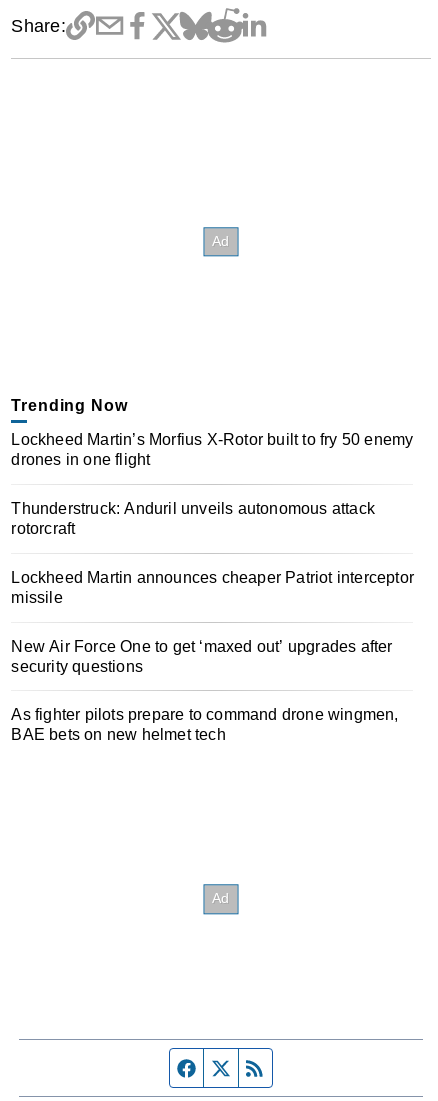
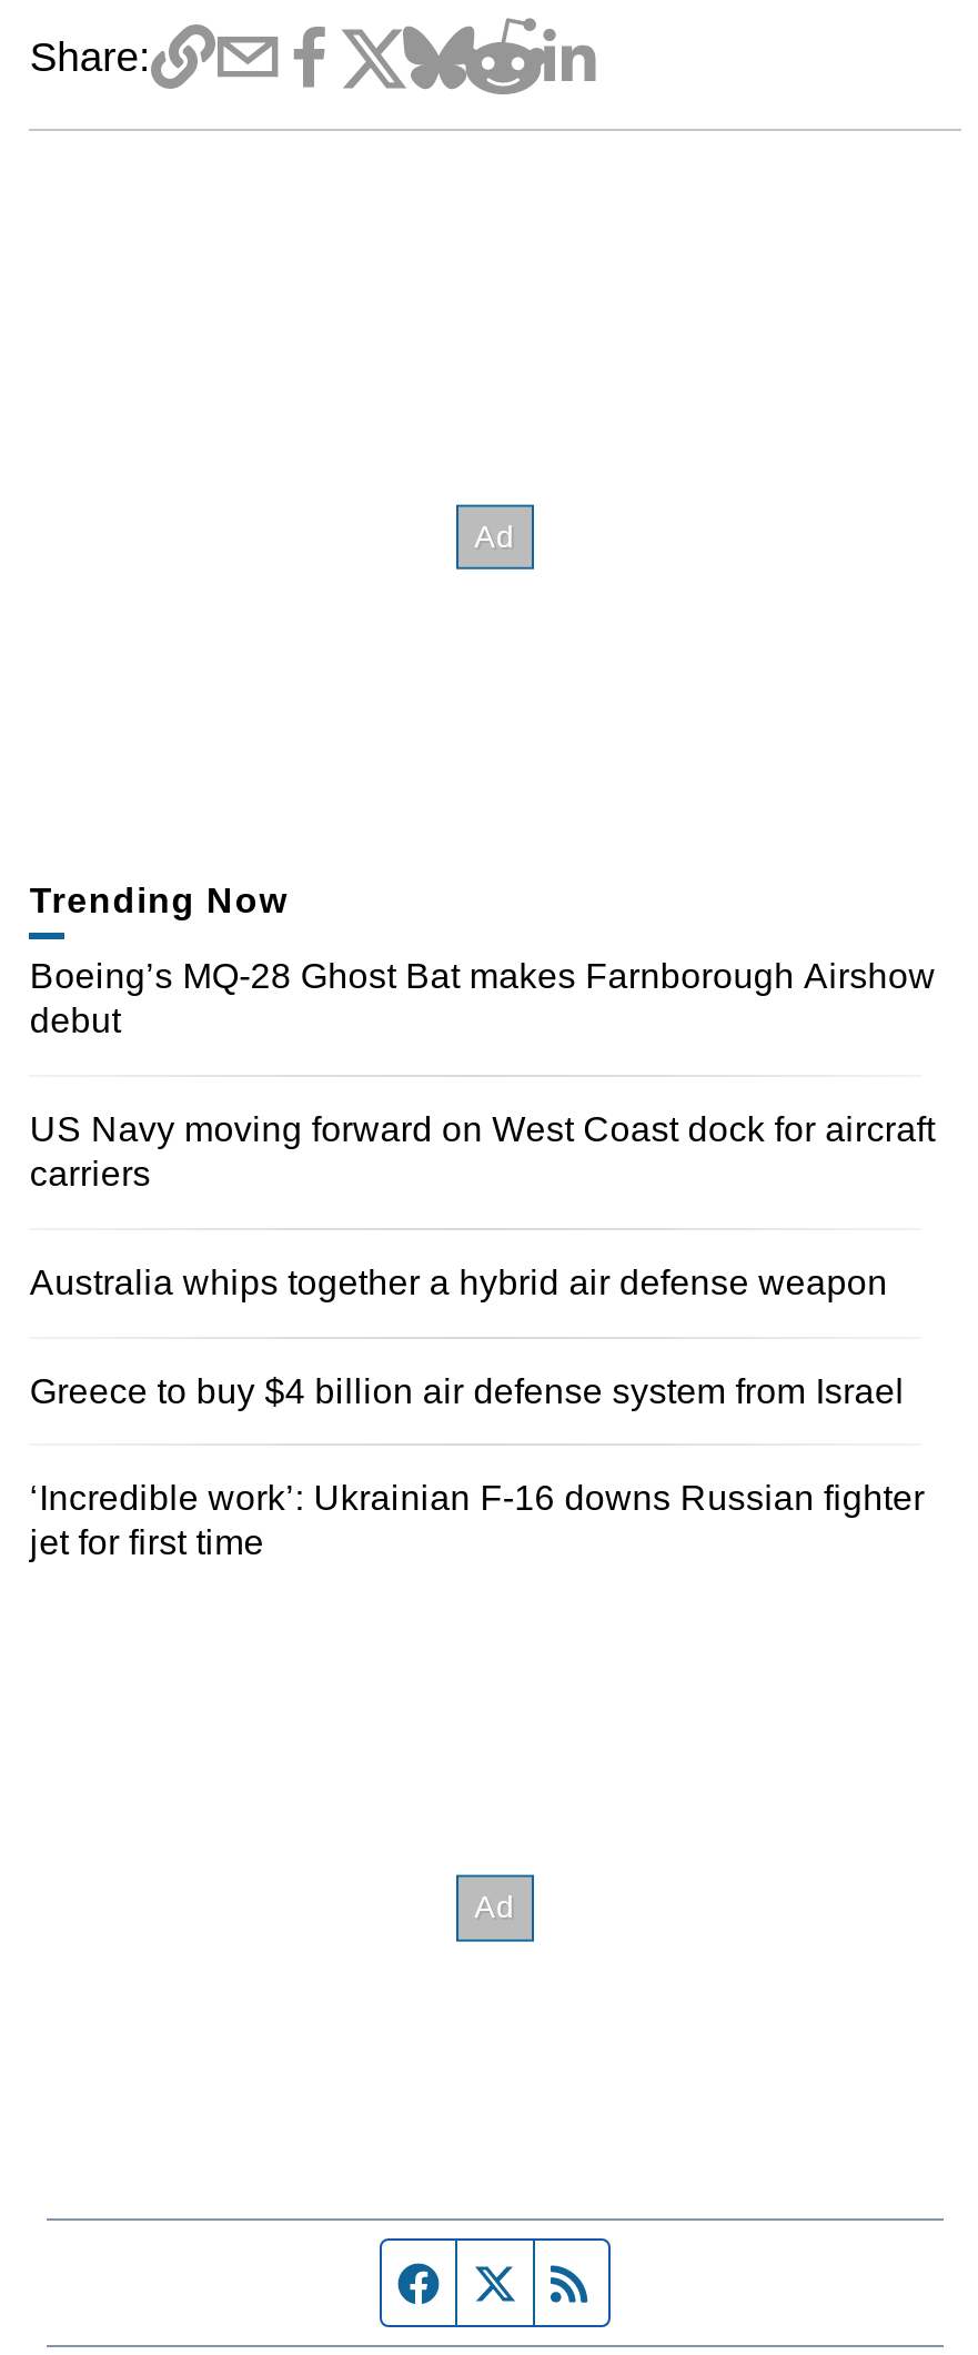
[11,431,413,468] Lockheed Martin’s Morfius X-Rotor built to fry 50 enemy | drones in one flight -> [30,958,936,1040] Boeing’s MQ-28 Ghost Bat makes Farnborough Airshow | debut
[11,500,375,537] Thunderstruck: Anduril unveils autonomous attack | rotorcraft -> [30,1110,935,1192] US Navy moving forward on West Coast dock for aircraft | carriers
[11,569,414,606] Lockheed Martin announces cheaper Patriot interceptor | missile -> [30,1263,888,1301] Australia whips together a hybrid air defense weapon
[11,638,393,675] New Air Force One to get ‘maxed out’ upgrades after | security questions -> [30,1371,905,1409] Greece to buy $4 billion air defense system from Israel
[11,706,399,743] As fighter pilots prepare to command drone wingmen, | BAE bets on new helmet tech -> [30,1480,924,1562] ‘Incredible work’: Ukrainian F-16 downs Russian fighter | jet for first time

